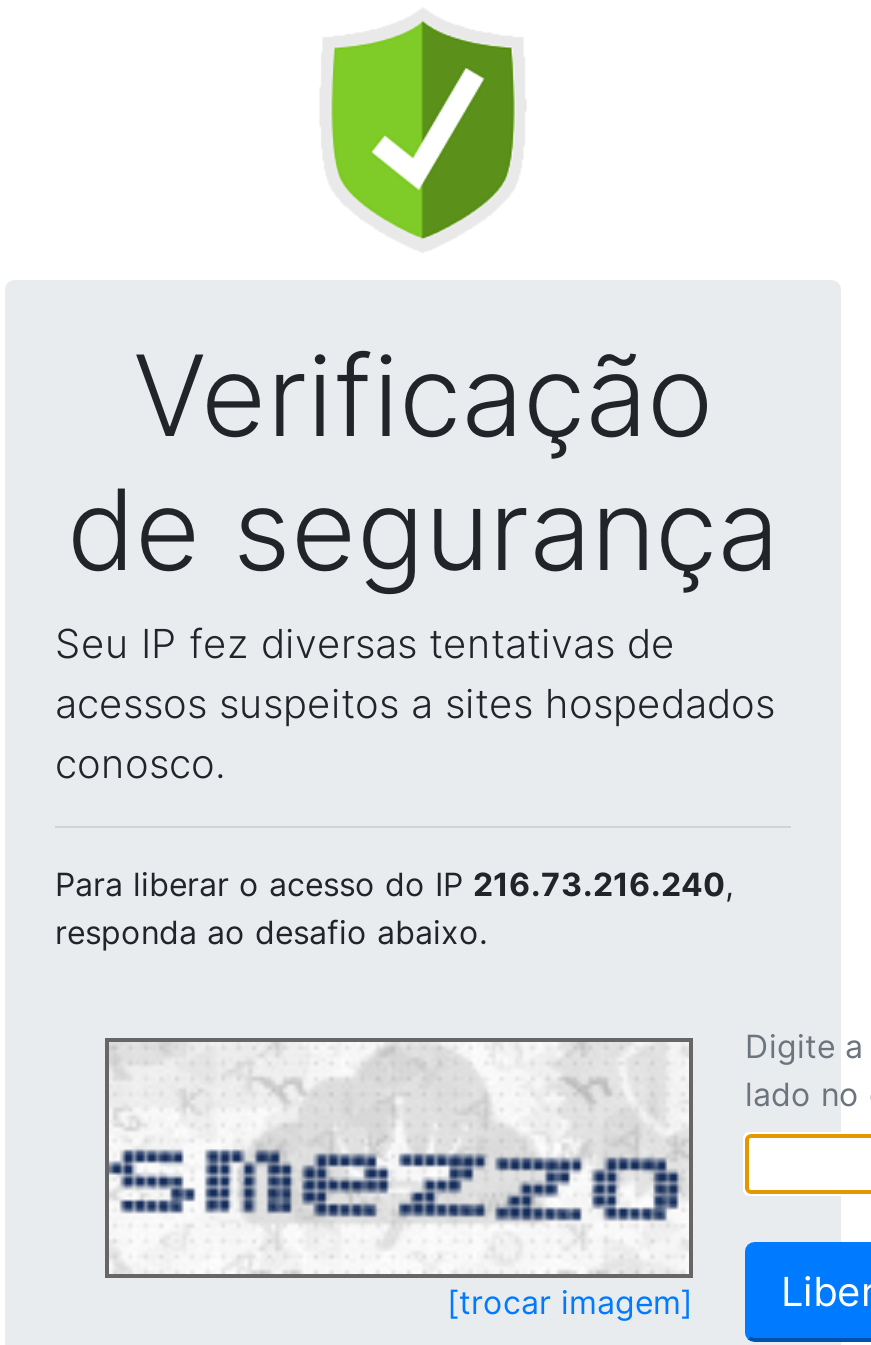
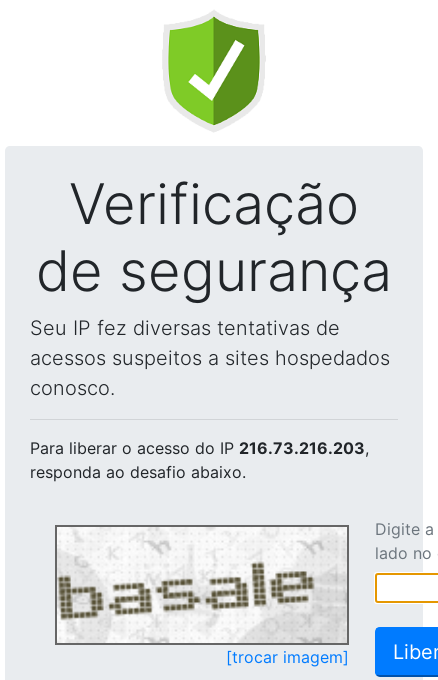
[55,864,733,904] Para liberar o acesso do IP 216.73.216.240, -> [30,438,369,458] Para liberar o acesso do IP 216.73.216.203,
[107,1046,687,1270] [image] -> [57,528,345,640] [image]

